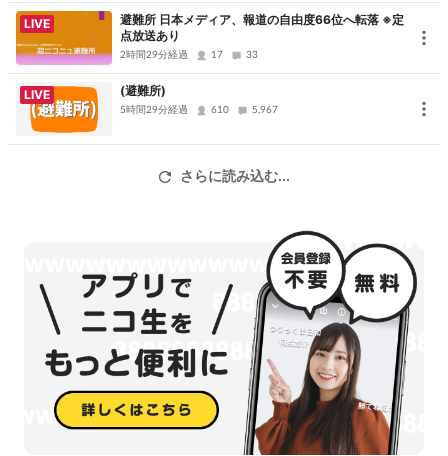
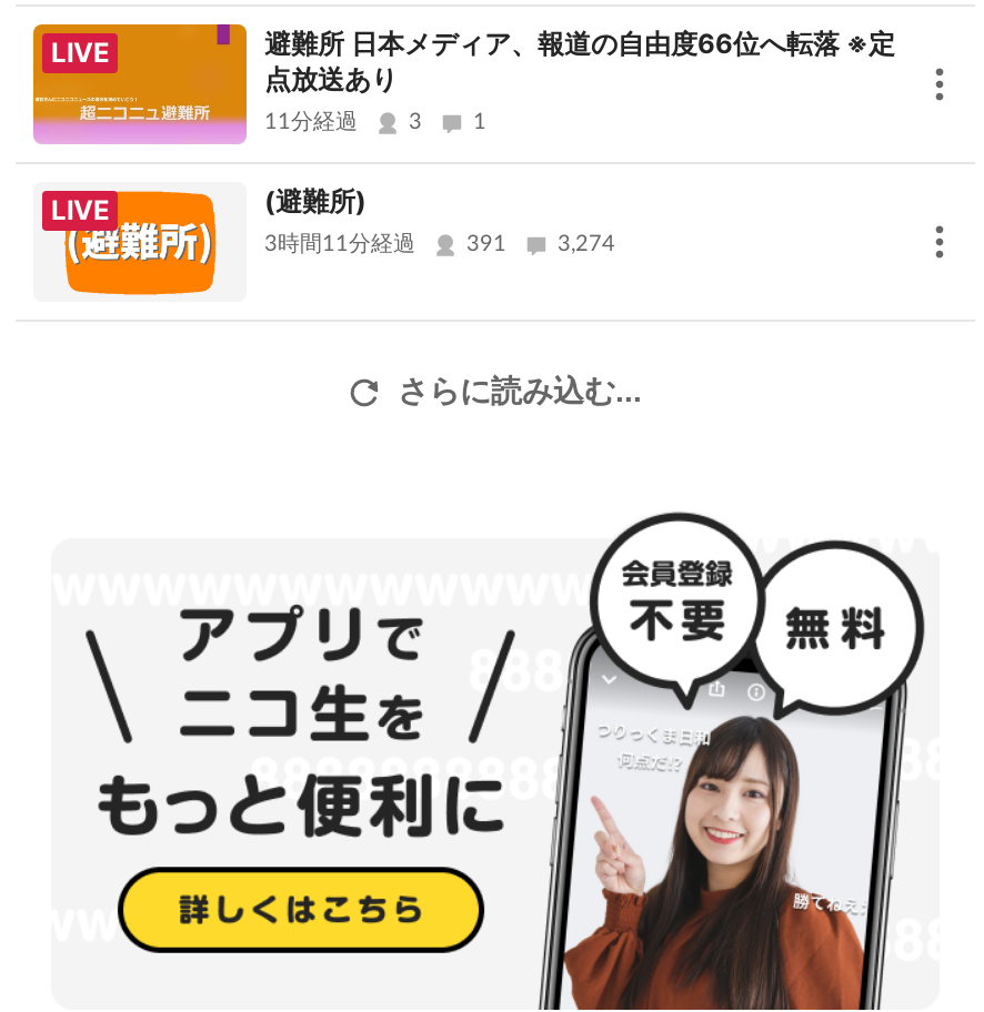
[120,50,258,60] 2時間29分経過 | 17 | 33 -> [264,110,486,134] 11分経過 | 3 | 1
[120,105,188,115] 5時間29分経過 -> [264,232,415,255] 3時間11分経過
[211,105,229,115] 610 -> [466,233,506,256] 391
[252,105,278,115] 5,967 -> [558,233,615,256] 3,274

